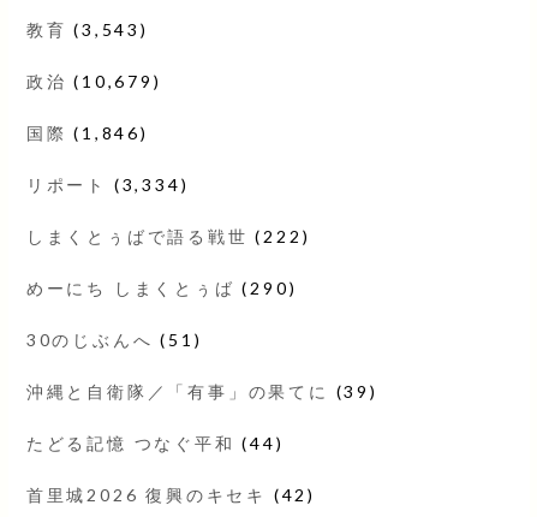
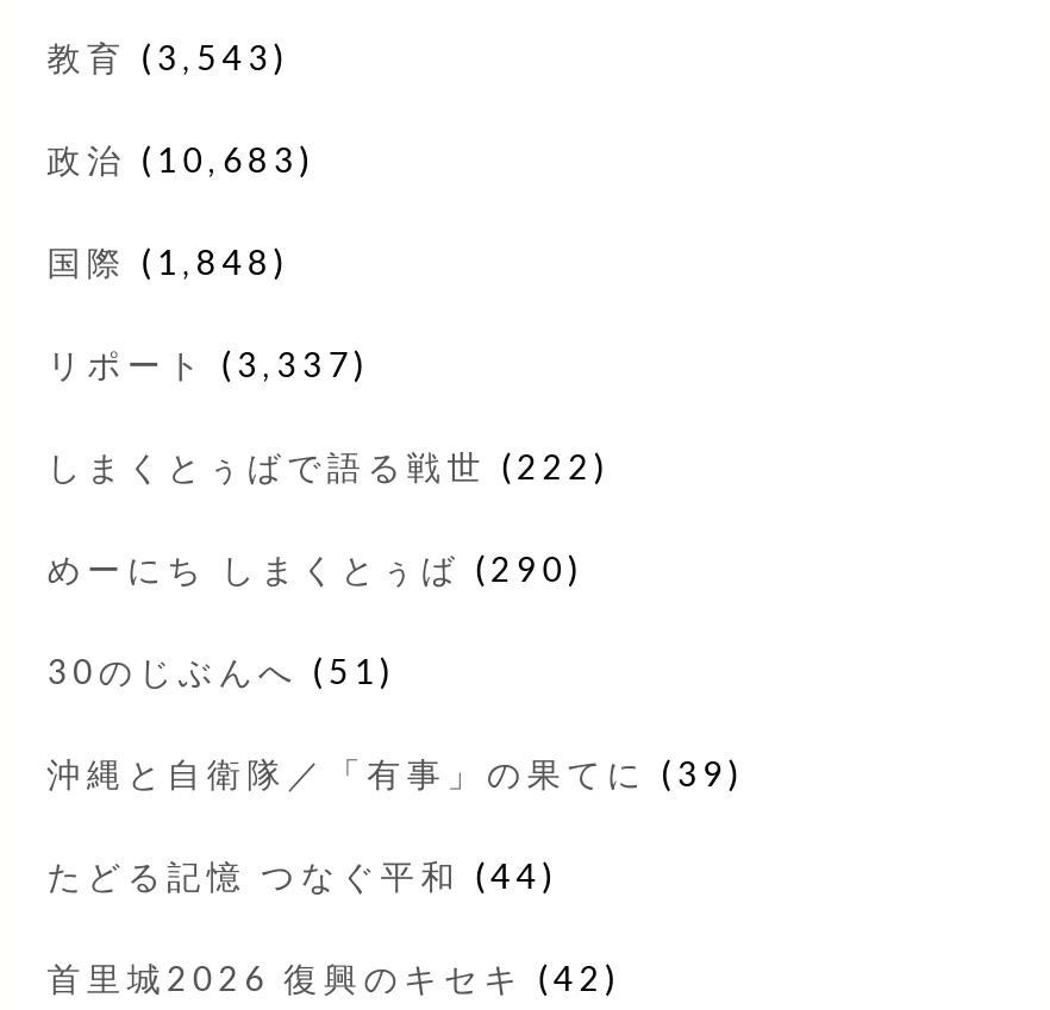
[26,71,162,91] 政治(10,679) -> [47,139,315,180] 政治(10,683)
[26,123,149,143] 国際(1,846) -> [47,242,290,282] 国際(1,848)
[26,174,189,195] リポート(3,334) -> [47,344,370,384] リポート(3,337)

